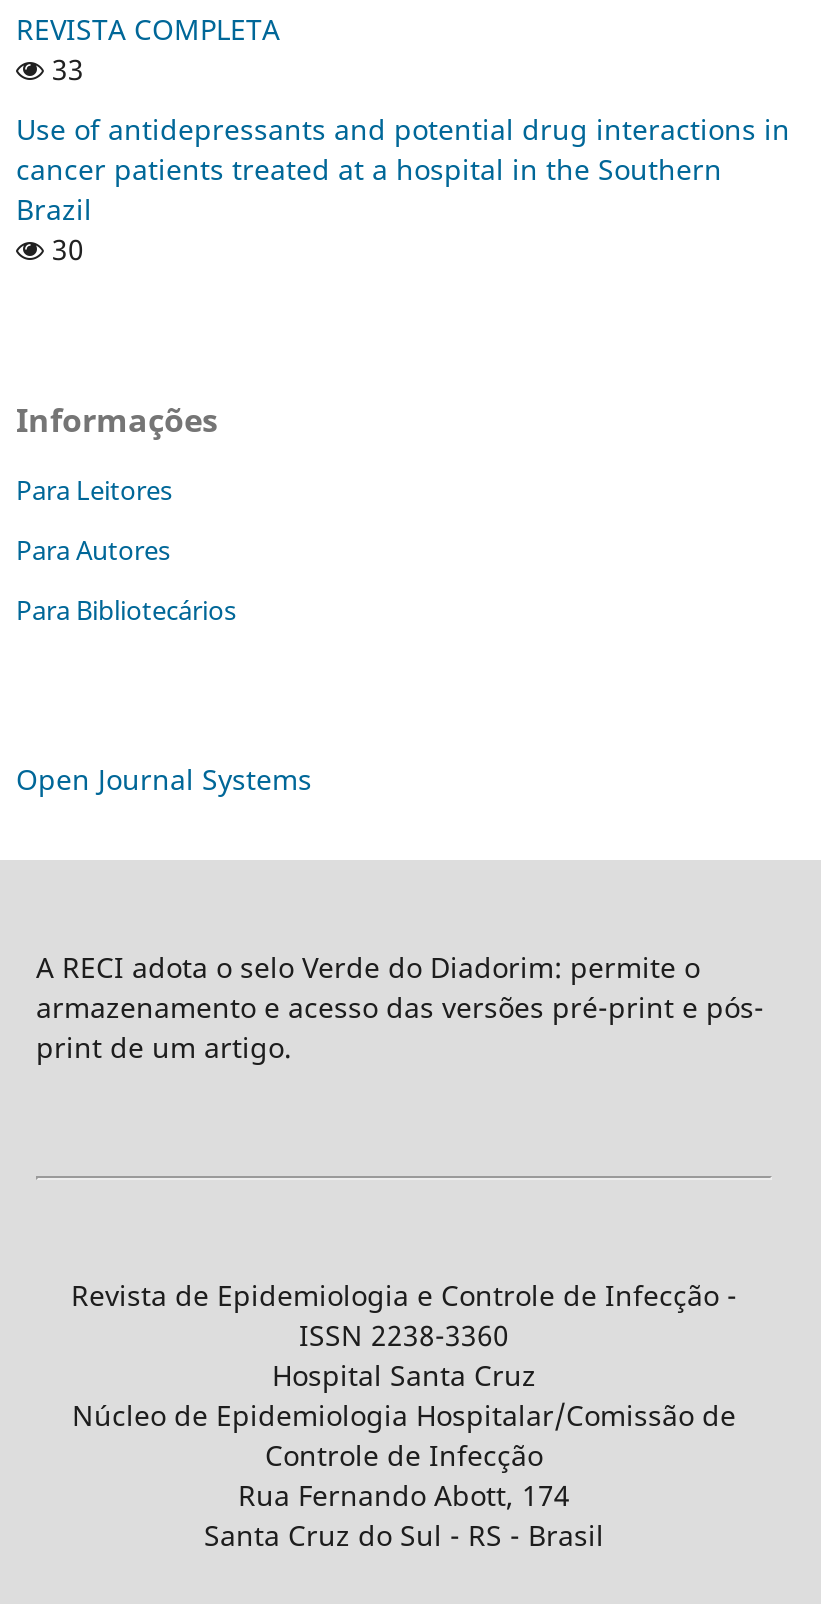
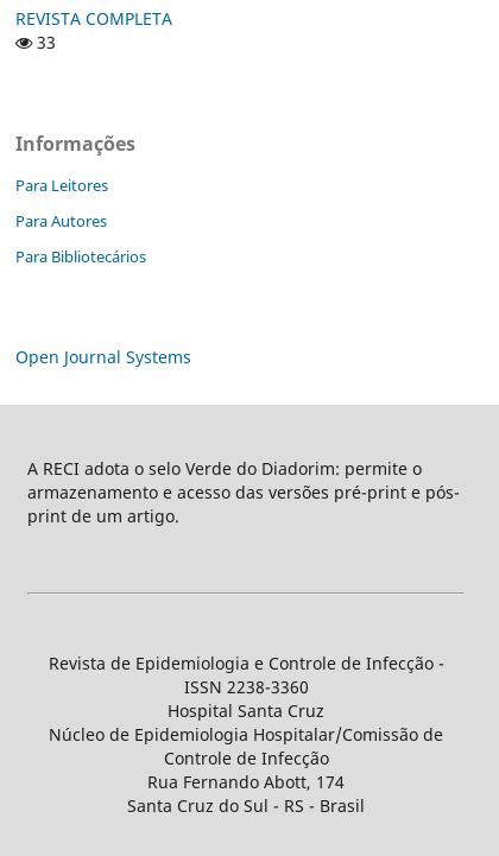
[16,109,790,267] Use of antidepressants and potential drug interactions in | cancer patients treated at a hospital in the Southern | Brazil | 30 -> none

